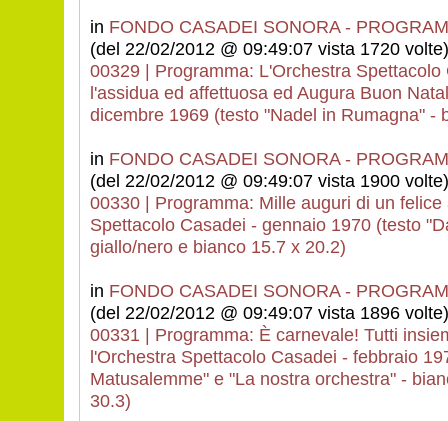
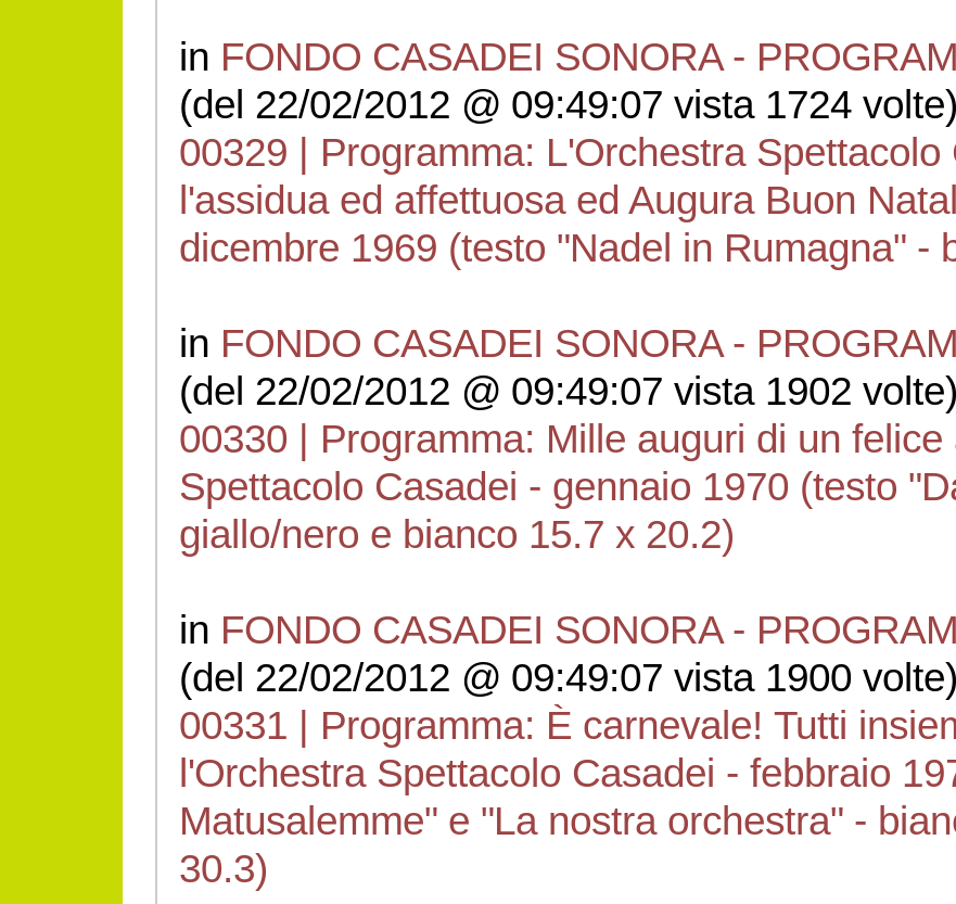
[90,38,448,59] (del 22/02/2012 @ 09:49:07 vista 1720 volte) -> [179,81,956,126] (del 22/02/2012 @ 09:49:07 vista 1724 volte)
moved [90,170,448,191] -> [179,654,956,699]: (del 22/02/2012 @ 09:49:07 vista 1900 volte)
none -> [179,367,956,413] (del 22/02/2012 @ 09:49:07 vista 1902 volte)
[90,302,448,323] (del 22/02/2012 @ 09:49:07 vista 1896 volte) -> none

